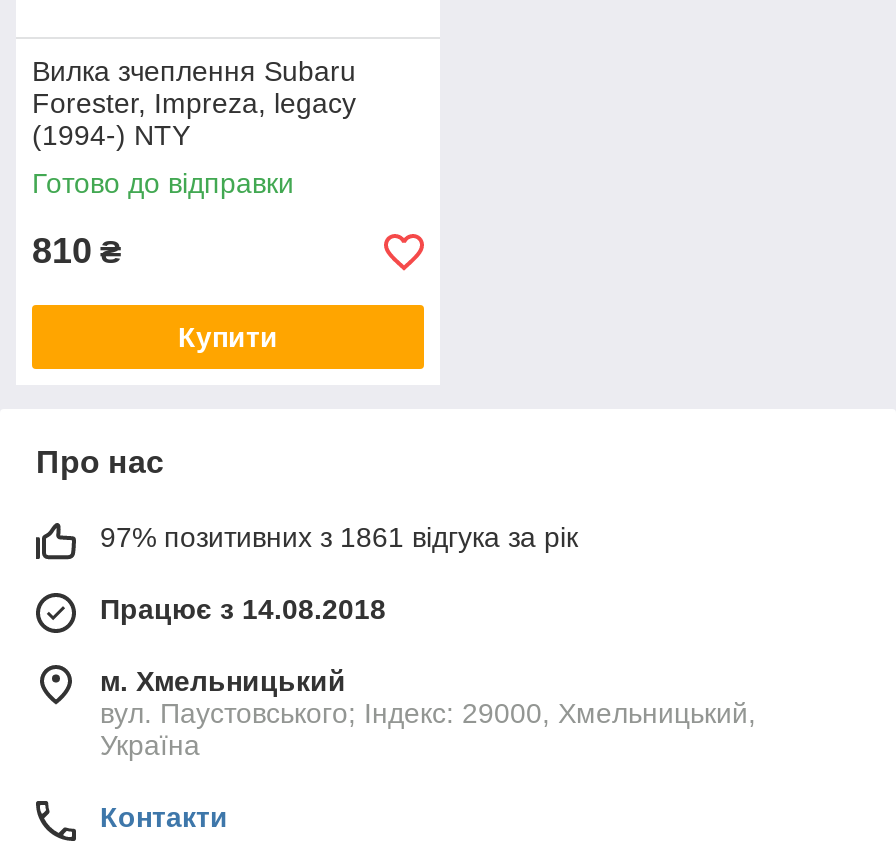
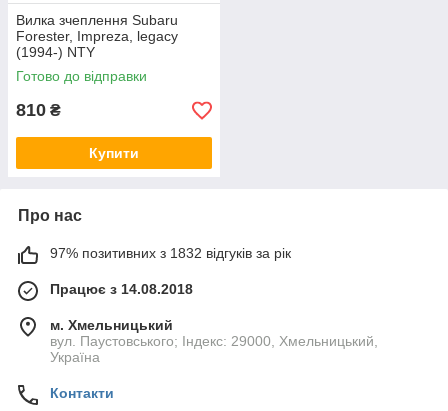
[100,521,578,553] 97% позитивних з 1861 відгука за рік -> [50,245,291,261] 97% позитивних з 1832 відгуків за рік

